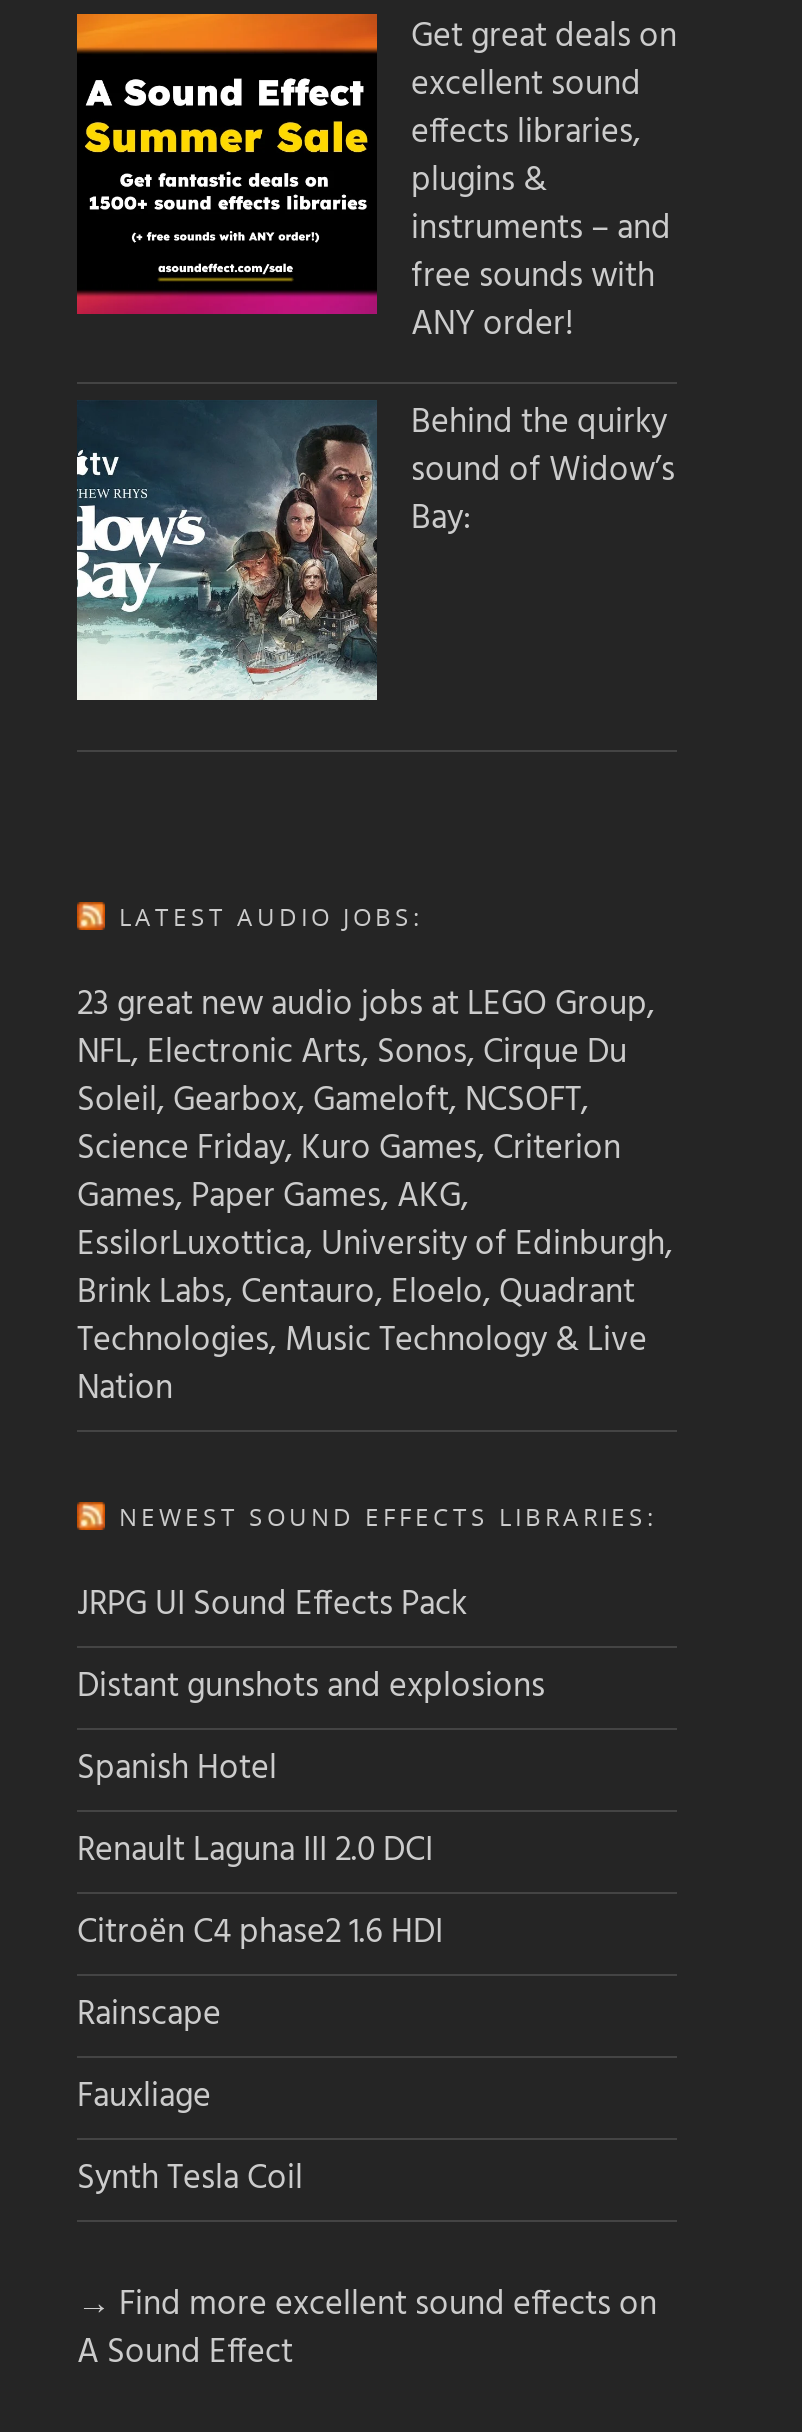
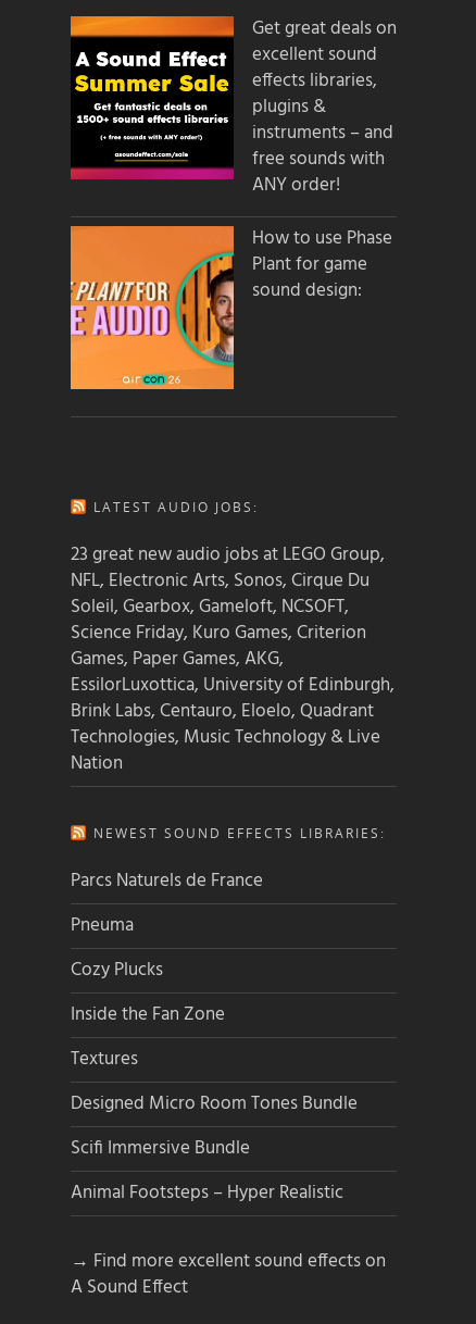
[75,396,675,702] [image] | Behind the quirky | sound of Widow’s | Bay: -> [70,224,392,390] [image] | How to use Phase | Plant for game | sound design:
[77,1578,467,1632] JRPG UI Sound Effects Pack -> [71,866,263,896] Parcs Naturels de France
[77,1660,545,1714] Distant gunshots and explosions -> [71,911,134,940] Pneuma
[77,1742,277,1796] Spanish Hotel -> [71,955,163,985] Cozy Plucks
[77,1824,433,1878] Renault Laguna III 2.0 DCI -> [71,1000,225,1029] Inside the Fan Zone
[77,1906,443,1960] Citroën C4 phase2 1.6 HDI -> [71,1045,138,1074] Textures
[77,1988,221,2042] Rainscape -> [71,1089,358,1119] Designed Micro Room Tones Bundle
[77,2070,211,2124] Fauxliage -> [71,1134,250,1163] Scifi Immersive Bundle
[77,2152,303,2206] Synth Tesla Coil -> [71,1178,343,1208] Animal Footsteps – Hyper Realistic

